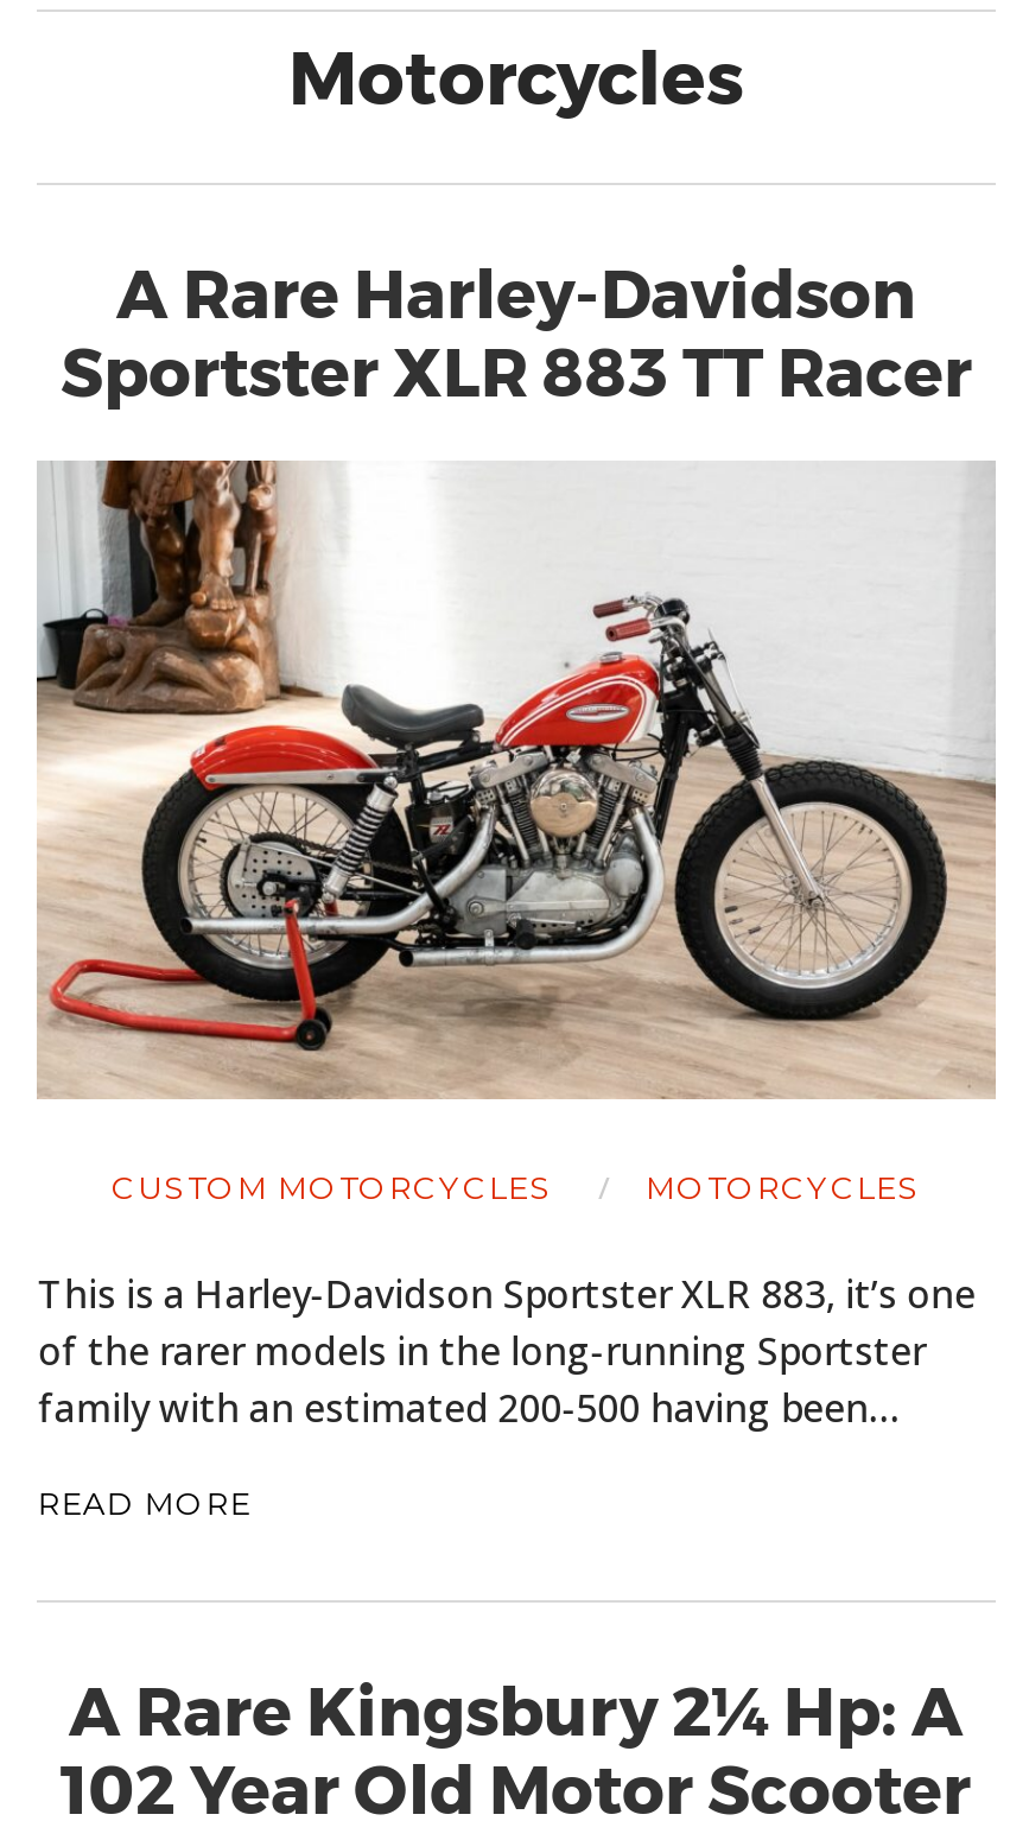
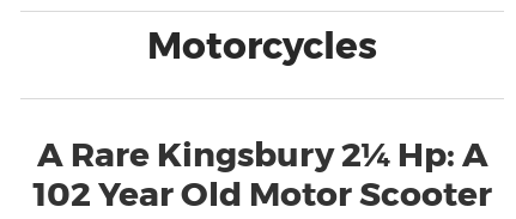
[61,254,972,413] A Rare Harley-Davidson | Sportster XLR 883 TT Racer -> none
[34,458,998,1521] [image] | CUSTOM MOTORCYCLES | MOTORCYCLES | This is a Harley-Davidson Sportster XLR 883, it’s one | of the rarer models in the long-running Sportster | family with an estimated 200-500 having been… | READ MORE -> none

